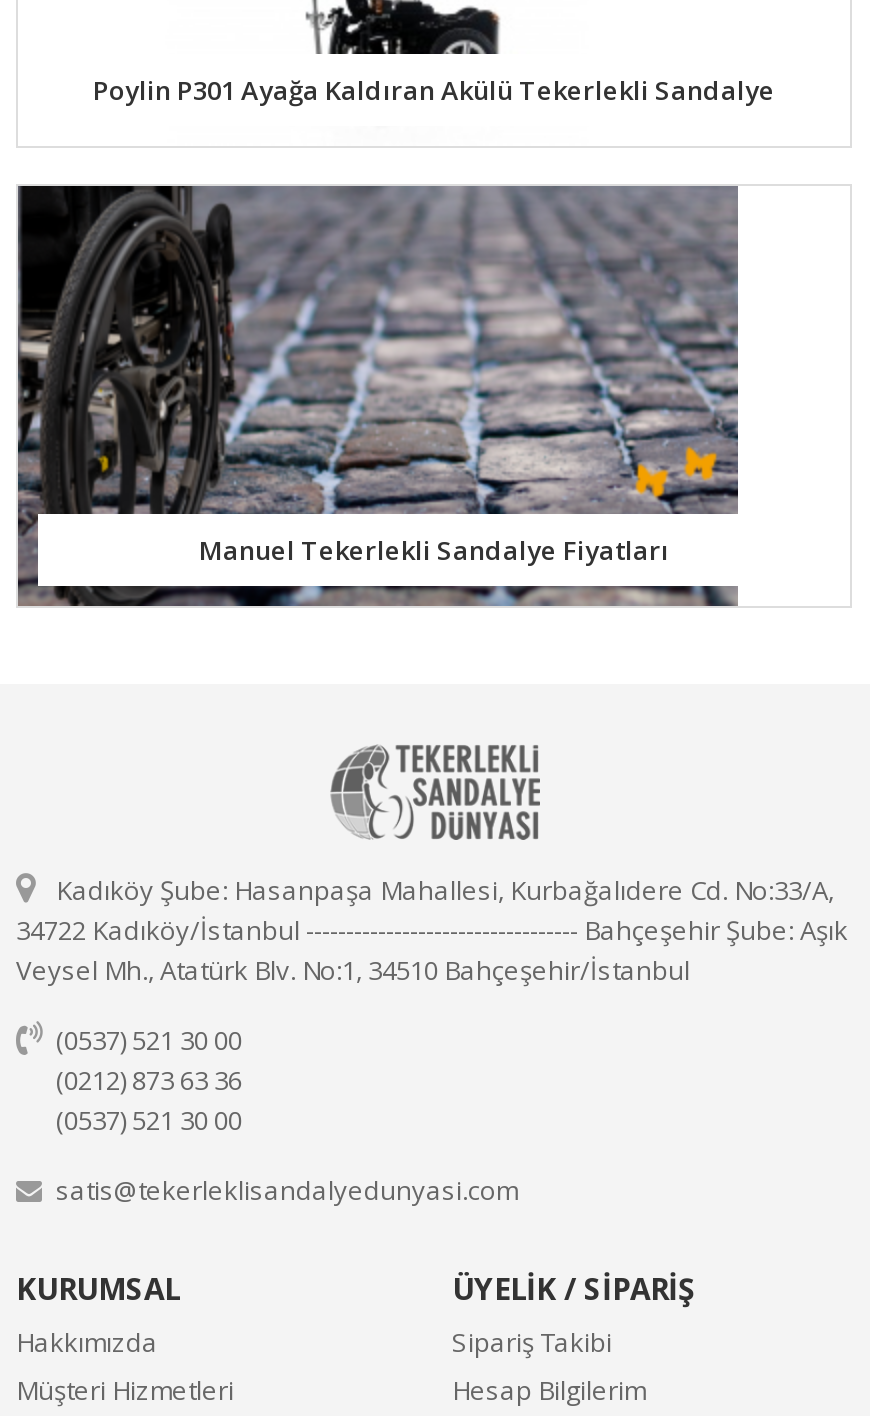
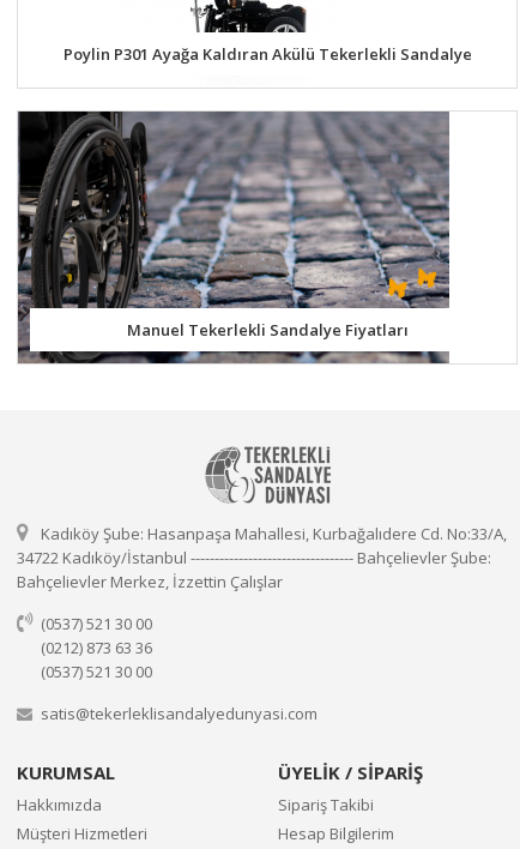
[16,913,848,989] 34722 Kadıköy/İstanbul ---------------------------------- Bahçeşehir Şube: Aşık | Veysel Mh., Atatürk Blv. No:1, 34510 Bahçeşehir/İstanbul -> [17,547,491,593] 34722 Kadıköy/İstanbul ---------------------------------- Bahçelievler Şube: | Bahçelievler Merkez, İzzettin Çalışlar

